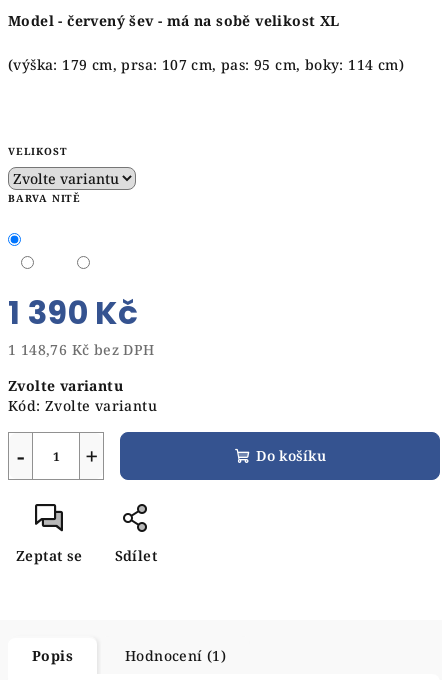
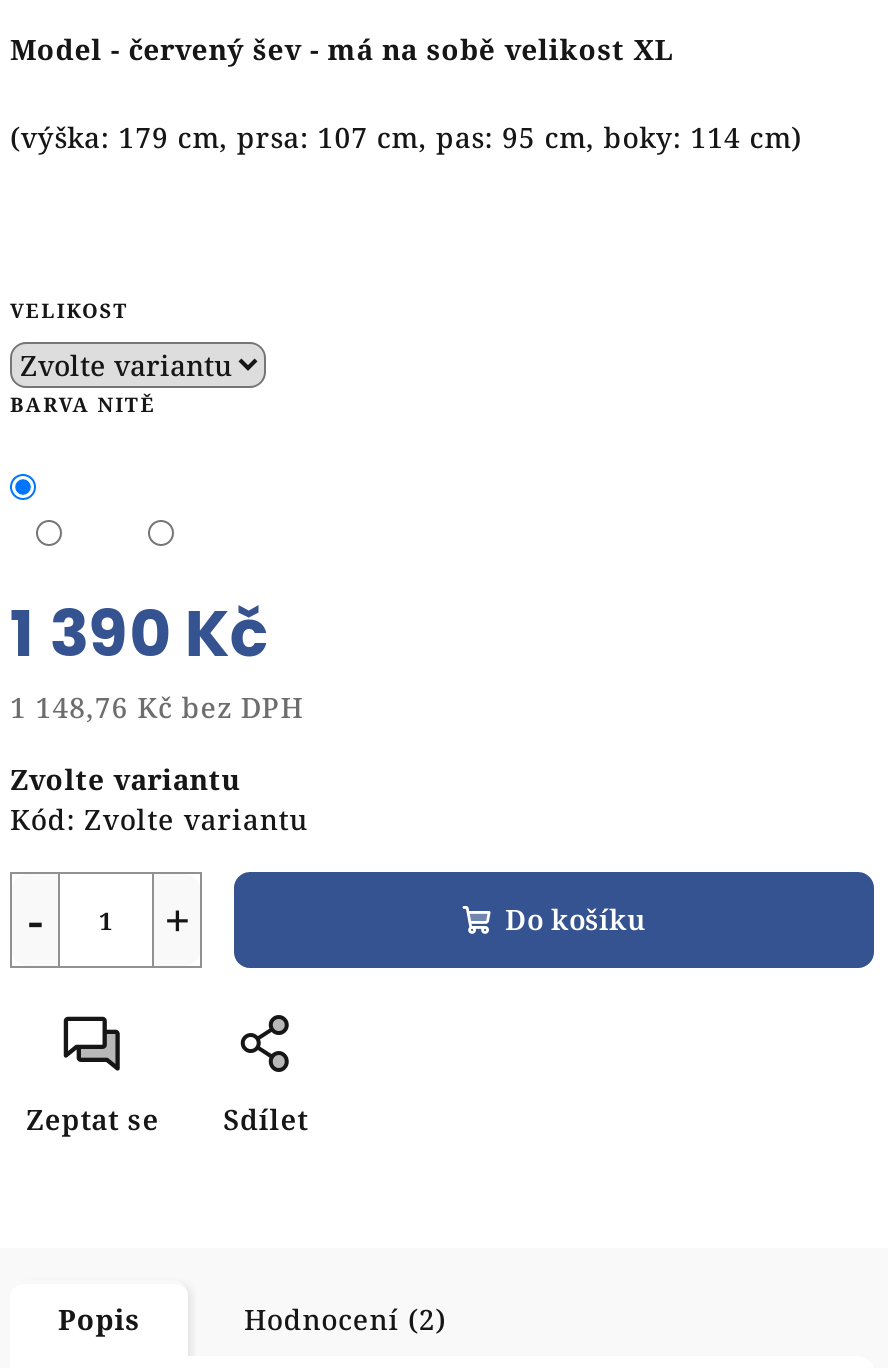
[125,646,226,665] Hodnocení (1) -> [244,1300,446,1338] Hodnocení (2)

